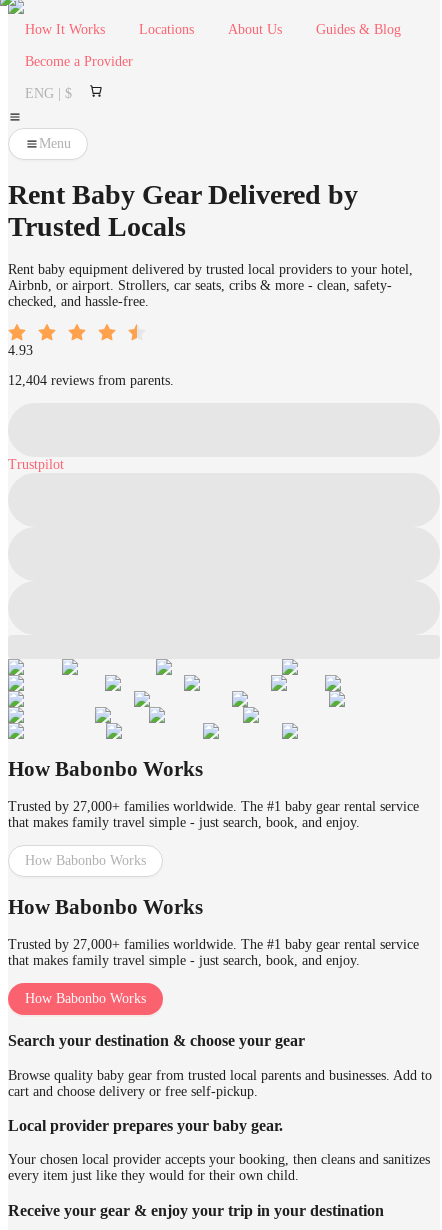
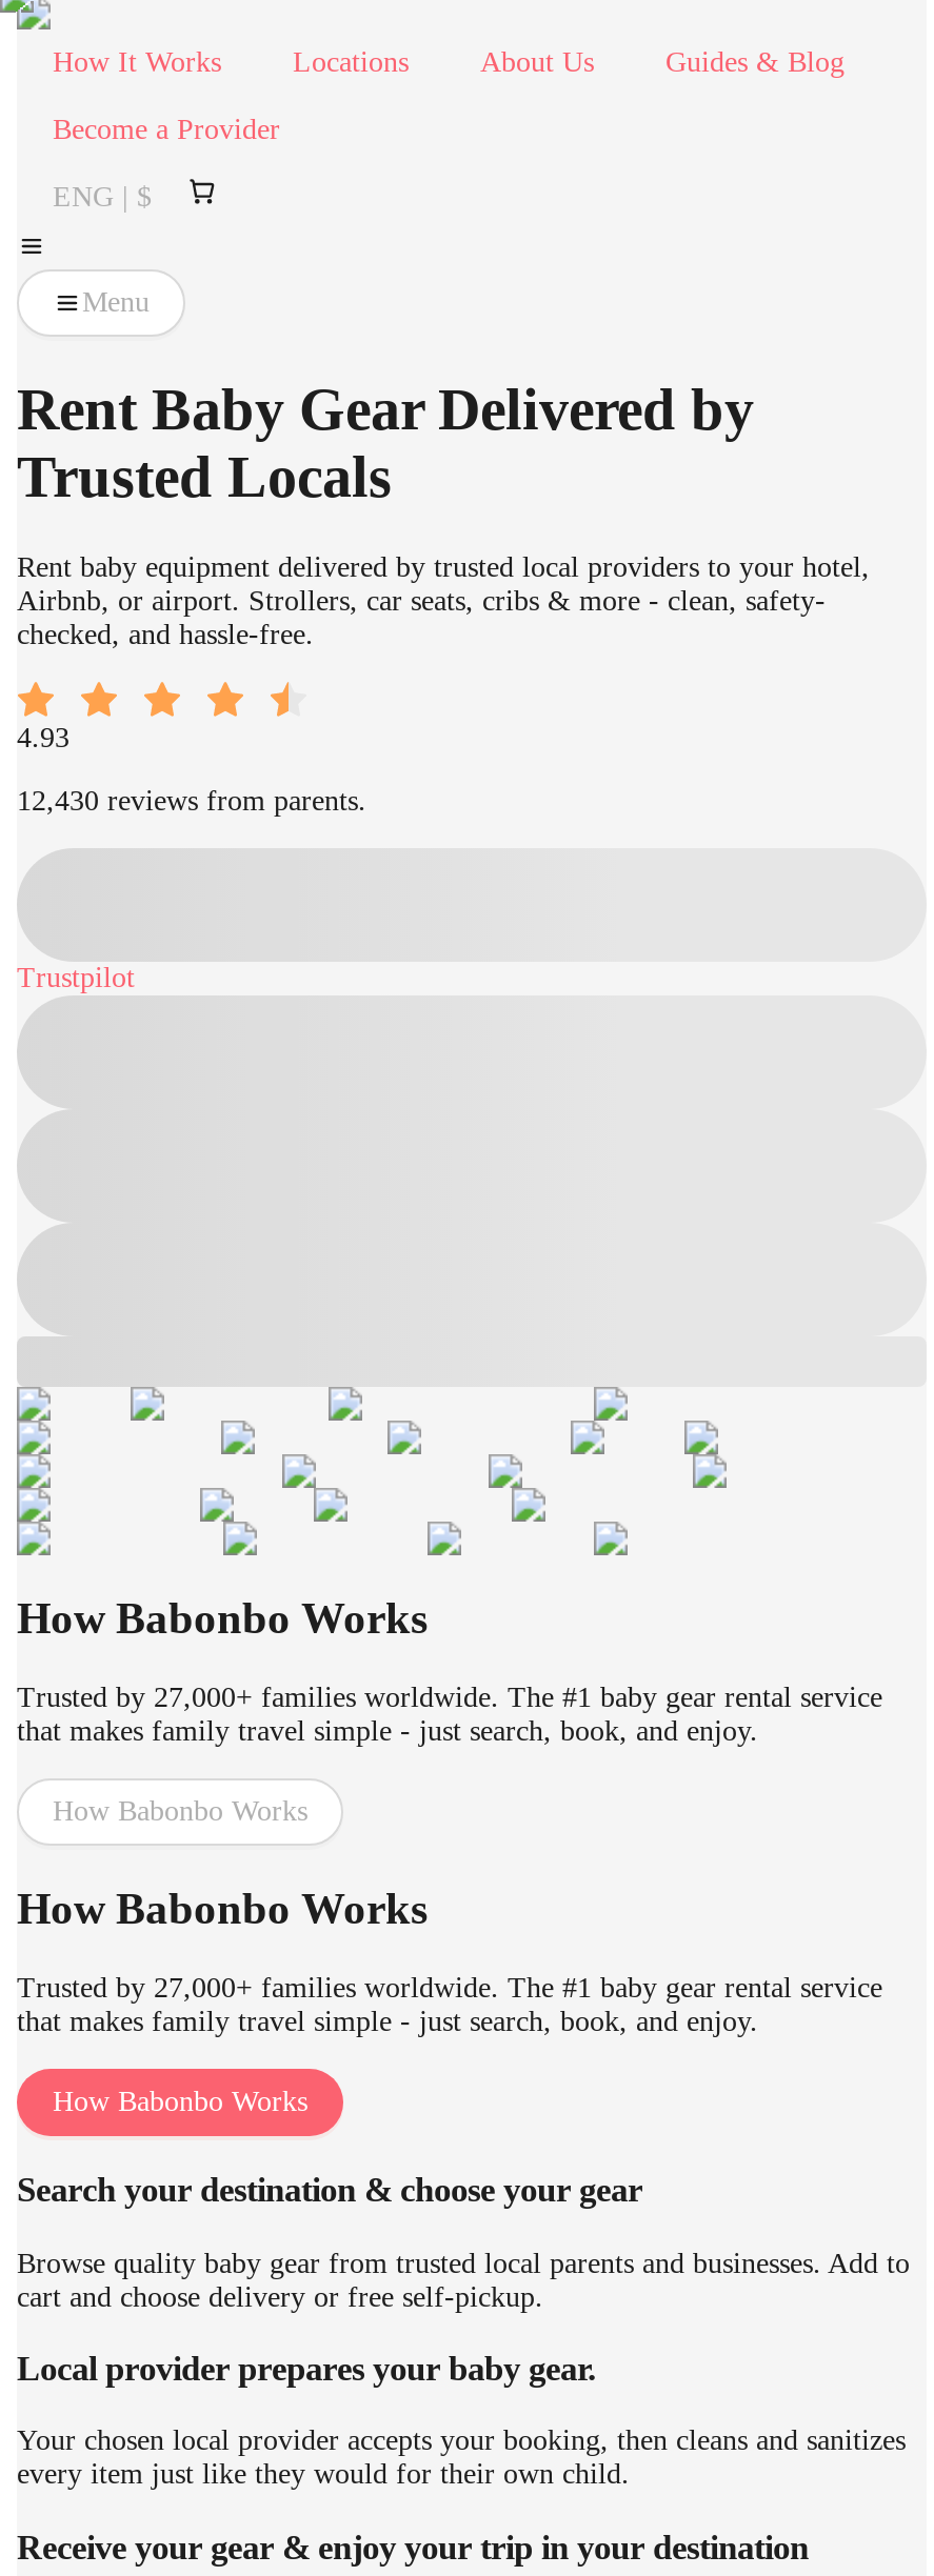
[8,373,174,388] 12,404 reviews from parents. -> [17,785,366,817] 12,430 reviews from parents.

